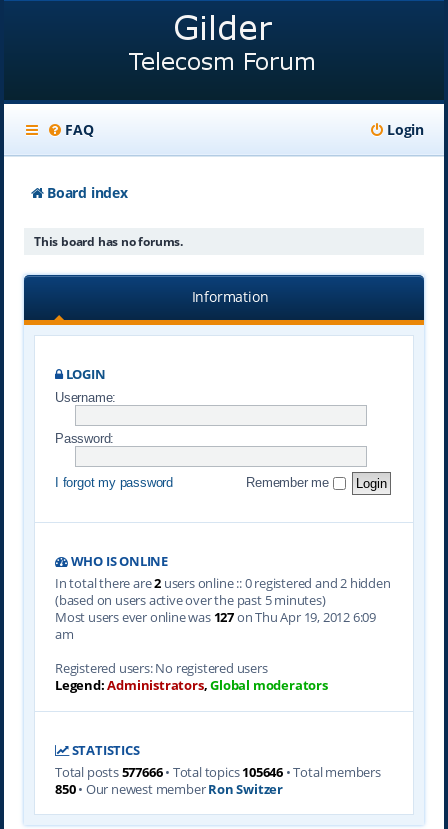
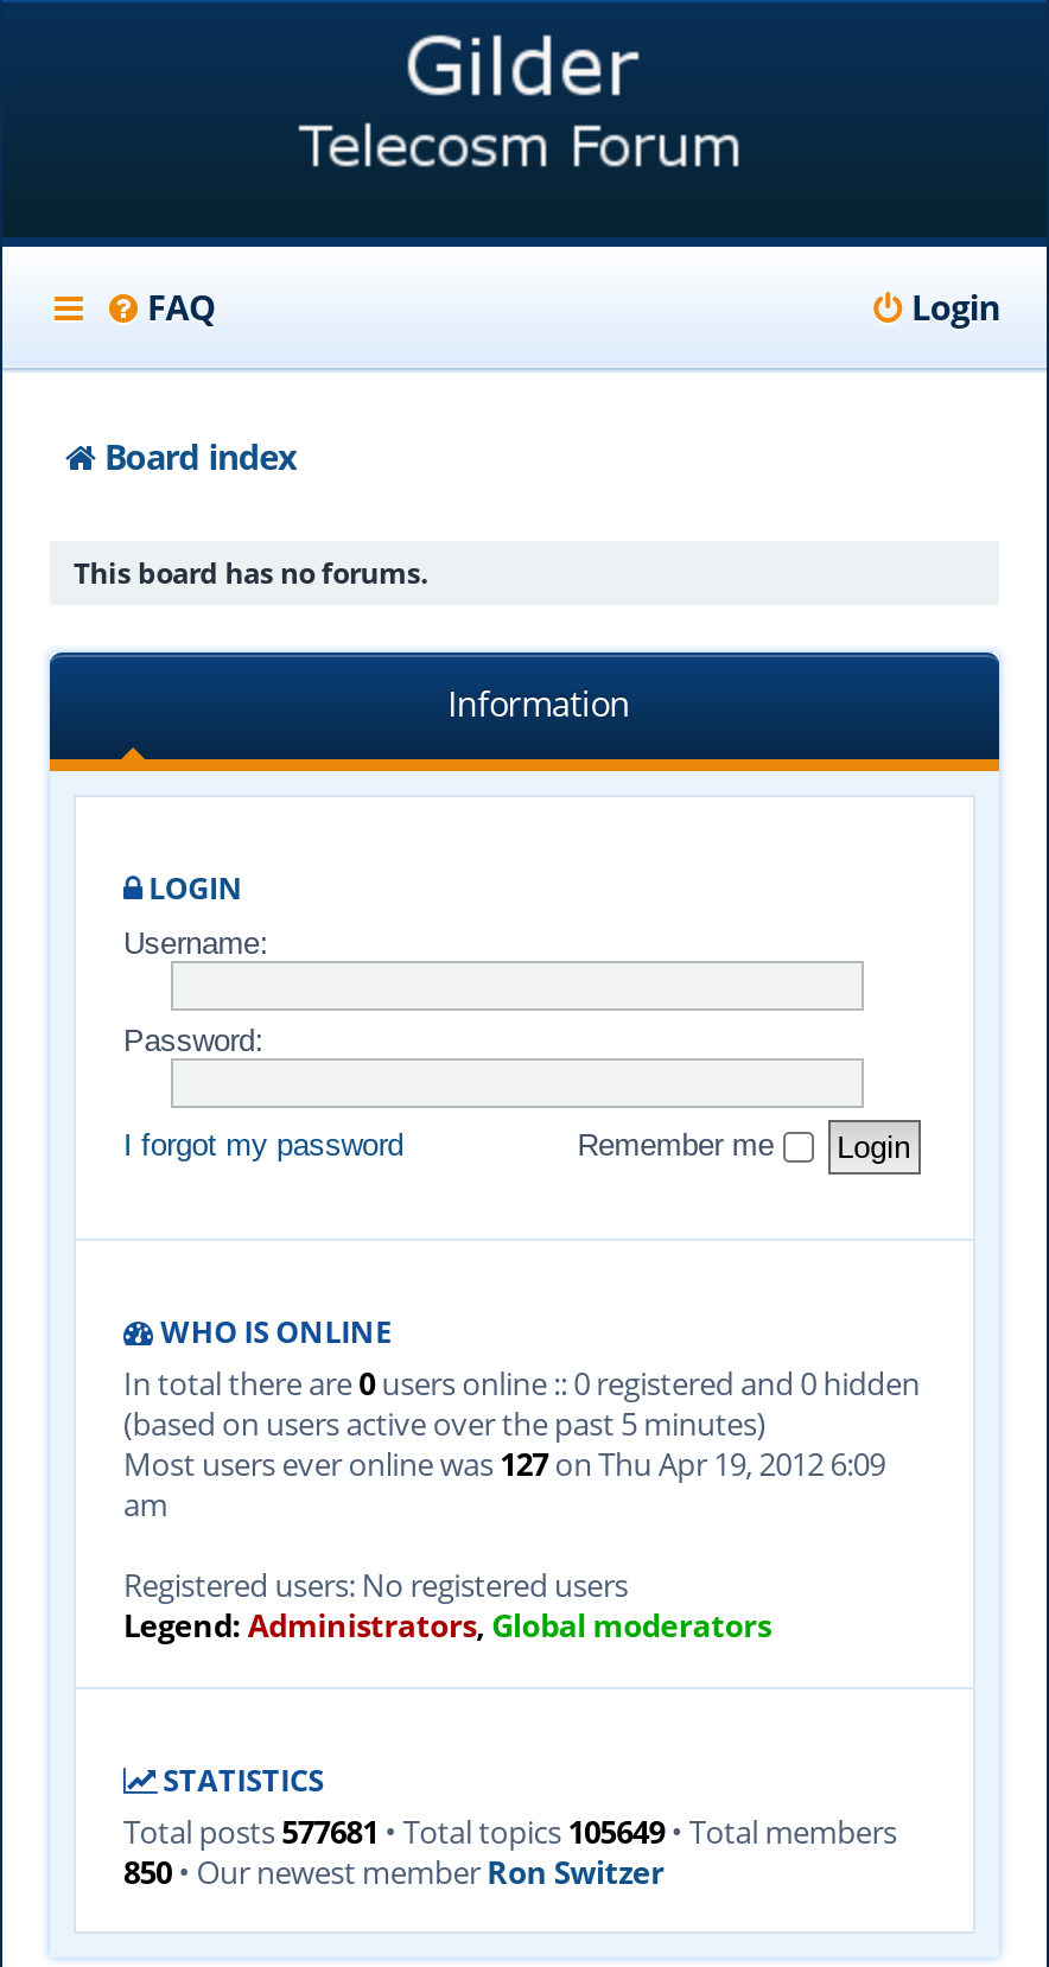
[55,574,391,592] In total there are 2 users online :: 0 registered and 2 hidden -> [123,1362,920,1405] In total there are 0 users online :: 0 registered and 0 hidden
[55,763,381,781] Total posts 577666 • Total topics 105646 • Total members -> [123,1809,897,1852] Total posts 577681 • Total topics 105649 • Total members

